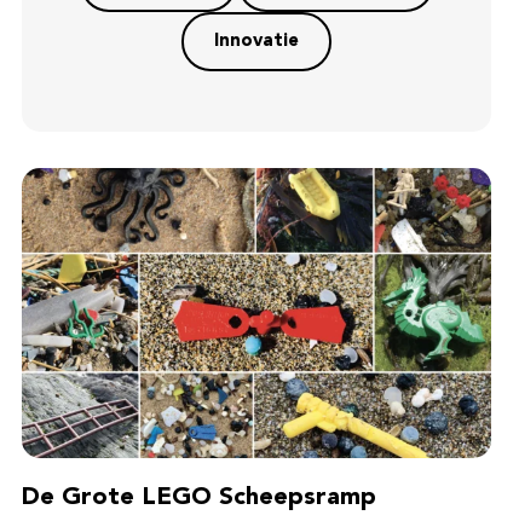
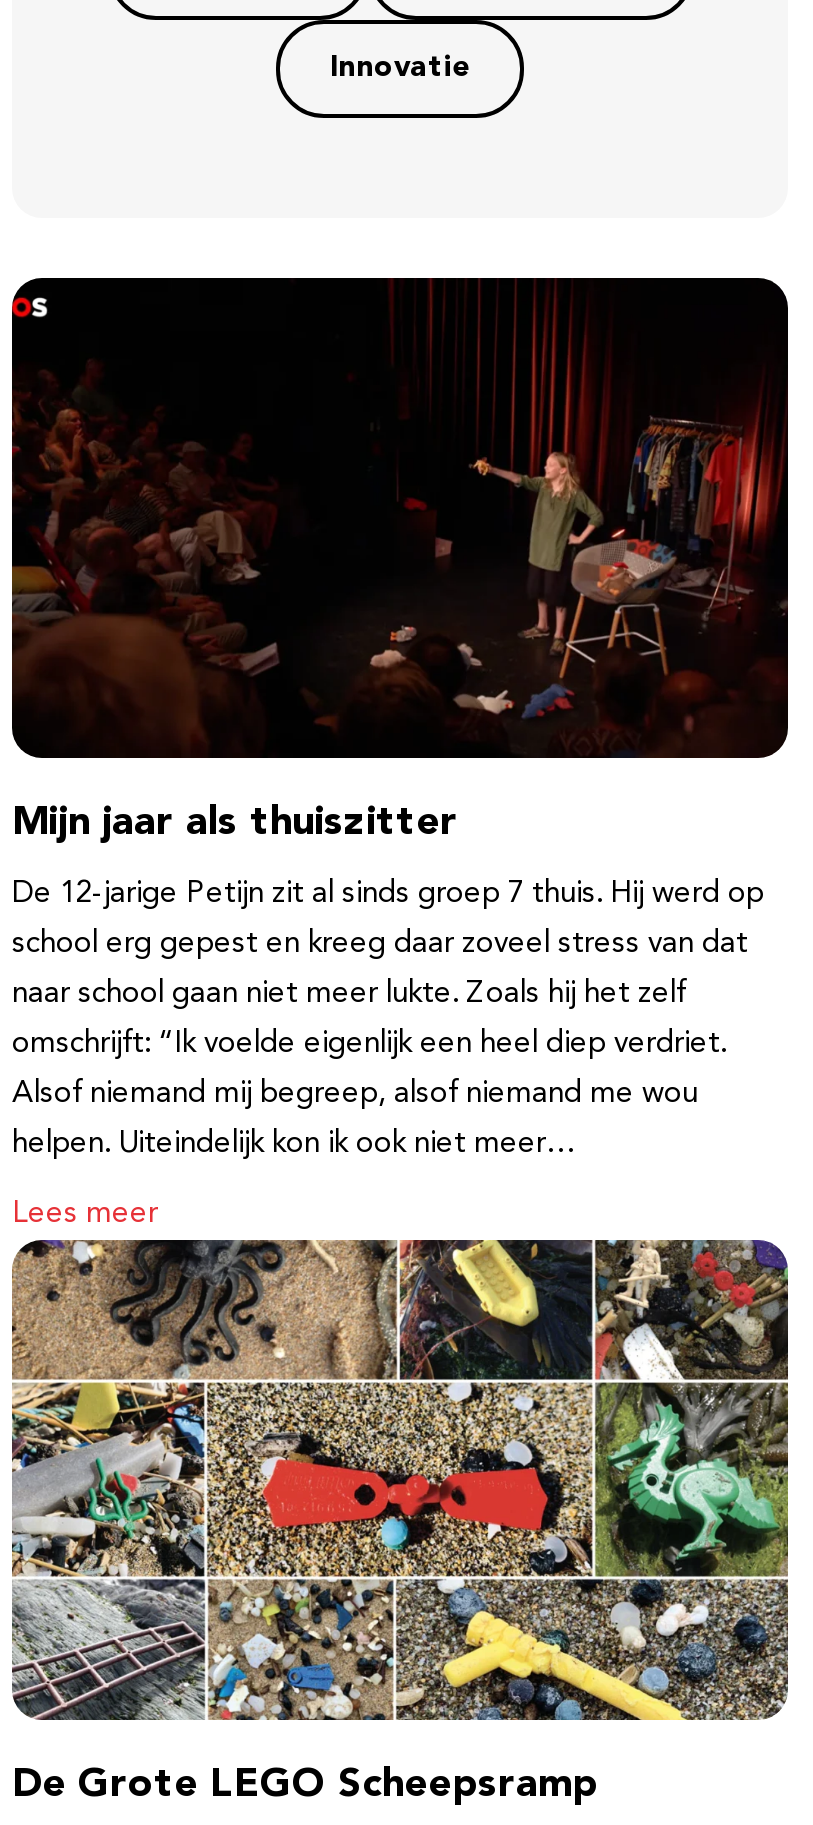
none -> [10,276,790,1230] [image] | Mijn jaar als thuiszitter | De 12-jarige Petijn zit al sinds groep 7 thuis. Hij werd op | school erg gepest en kreeg daar zoveel stress van dat | naar school gaan niet meer lukte. Zoals hij het zelf | omschrijft: “Ik voelde eigenlijk een heel diep verdriet. | Alsof niemand mij begreep, alsof niemand me wou | helpen. Uiteindelijk kon ik ook niet meer… | Lees meer

